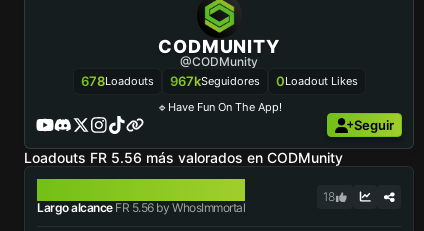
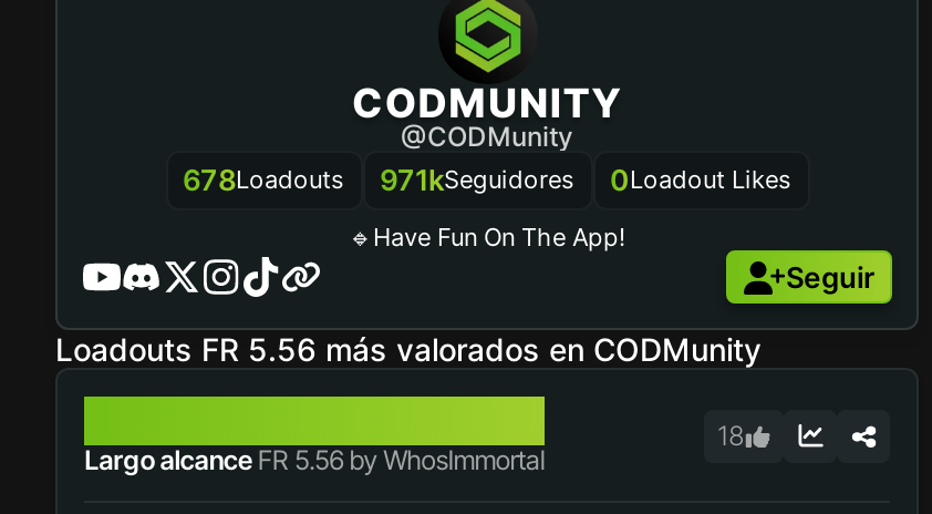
[169,73,259,89] 967kSeguidores -> [380,162,574,197] 971kSeguidores

